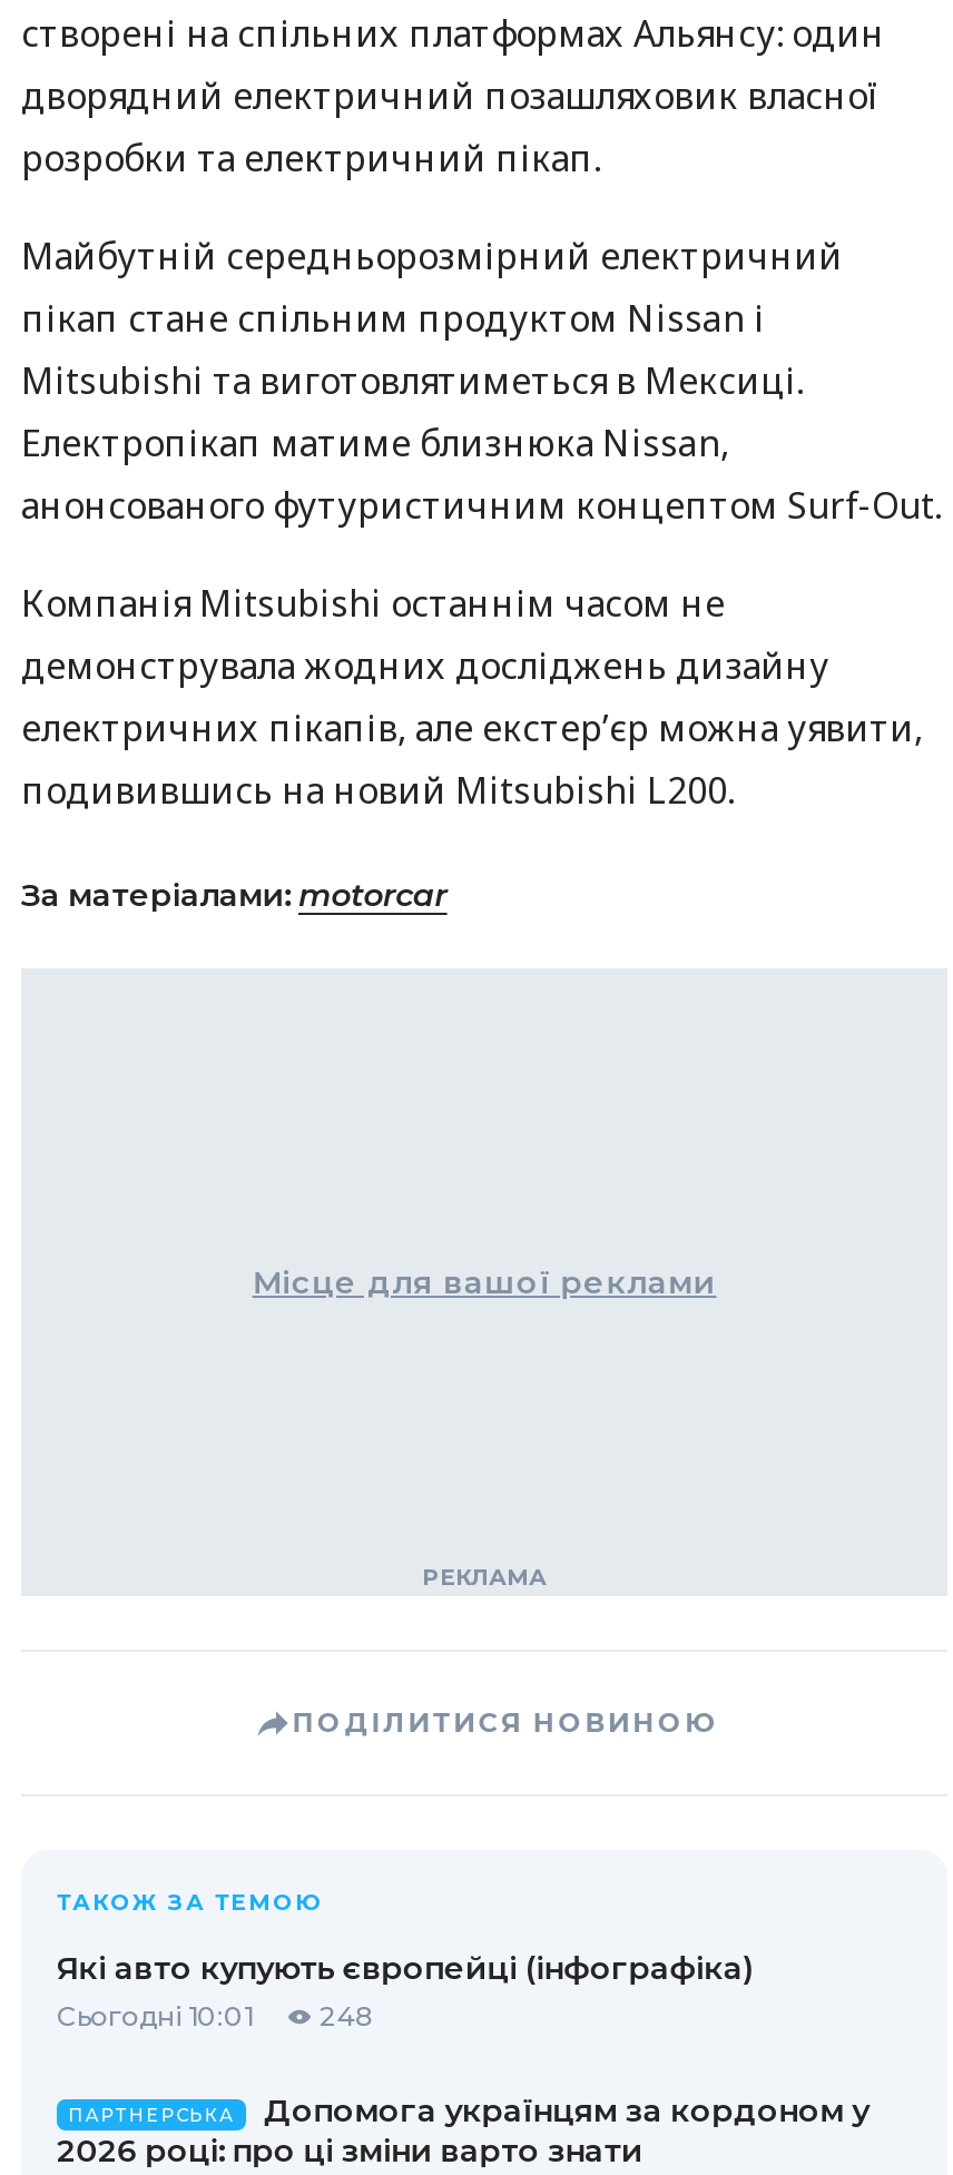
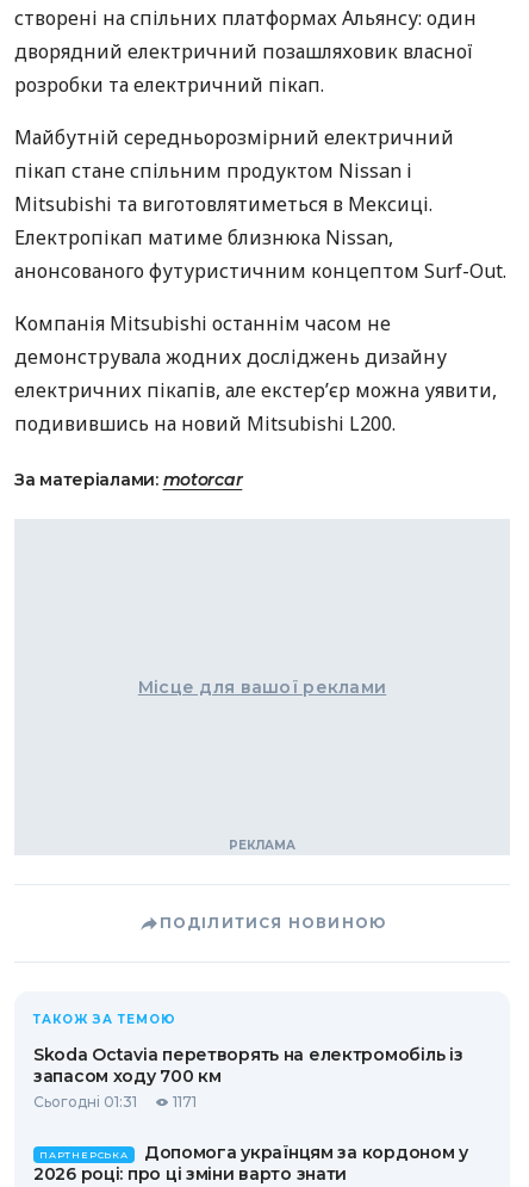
[57,1947,753,2032] Які авто купують європейці (інфографіка) | Сьогодні 10:01 | 248 -> [33,1043,463,1110] Skoda Octavia перетворять на електромобіль із | запасом ходу 700 км | Сьогодні 01:31 | 1171

